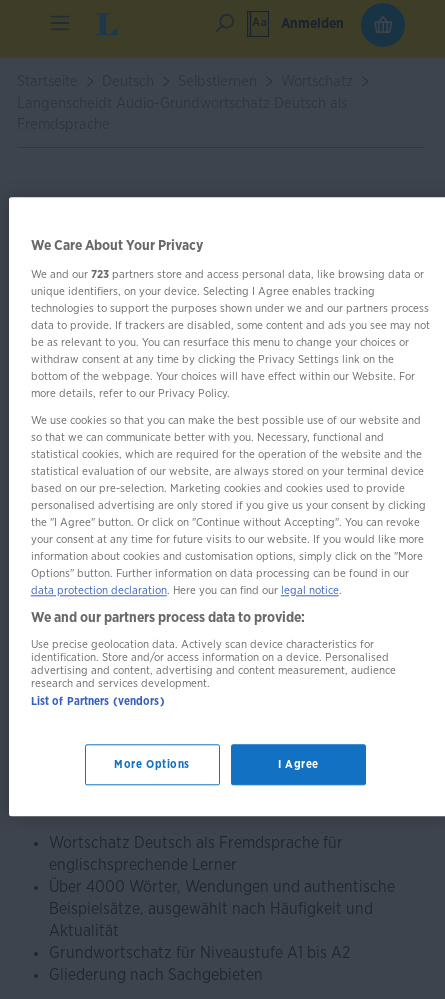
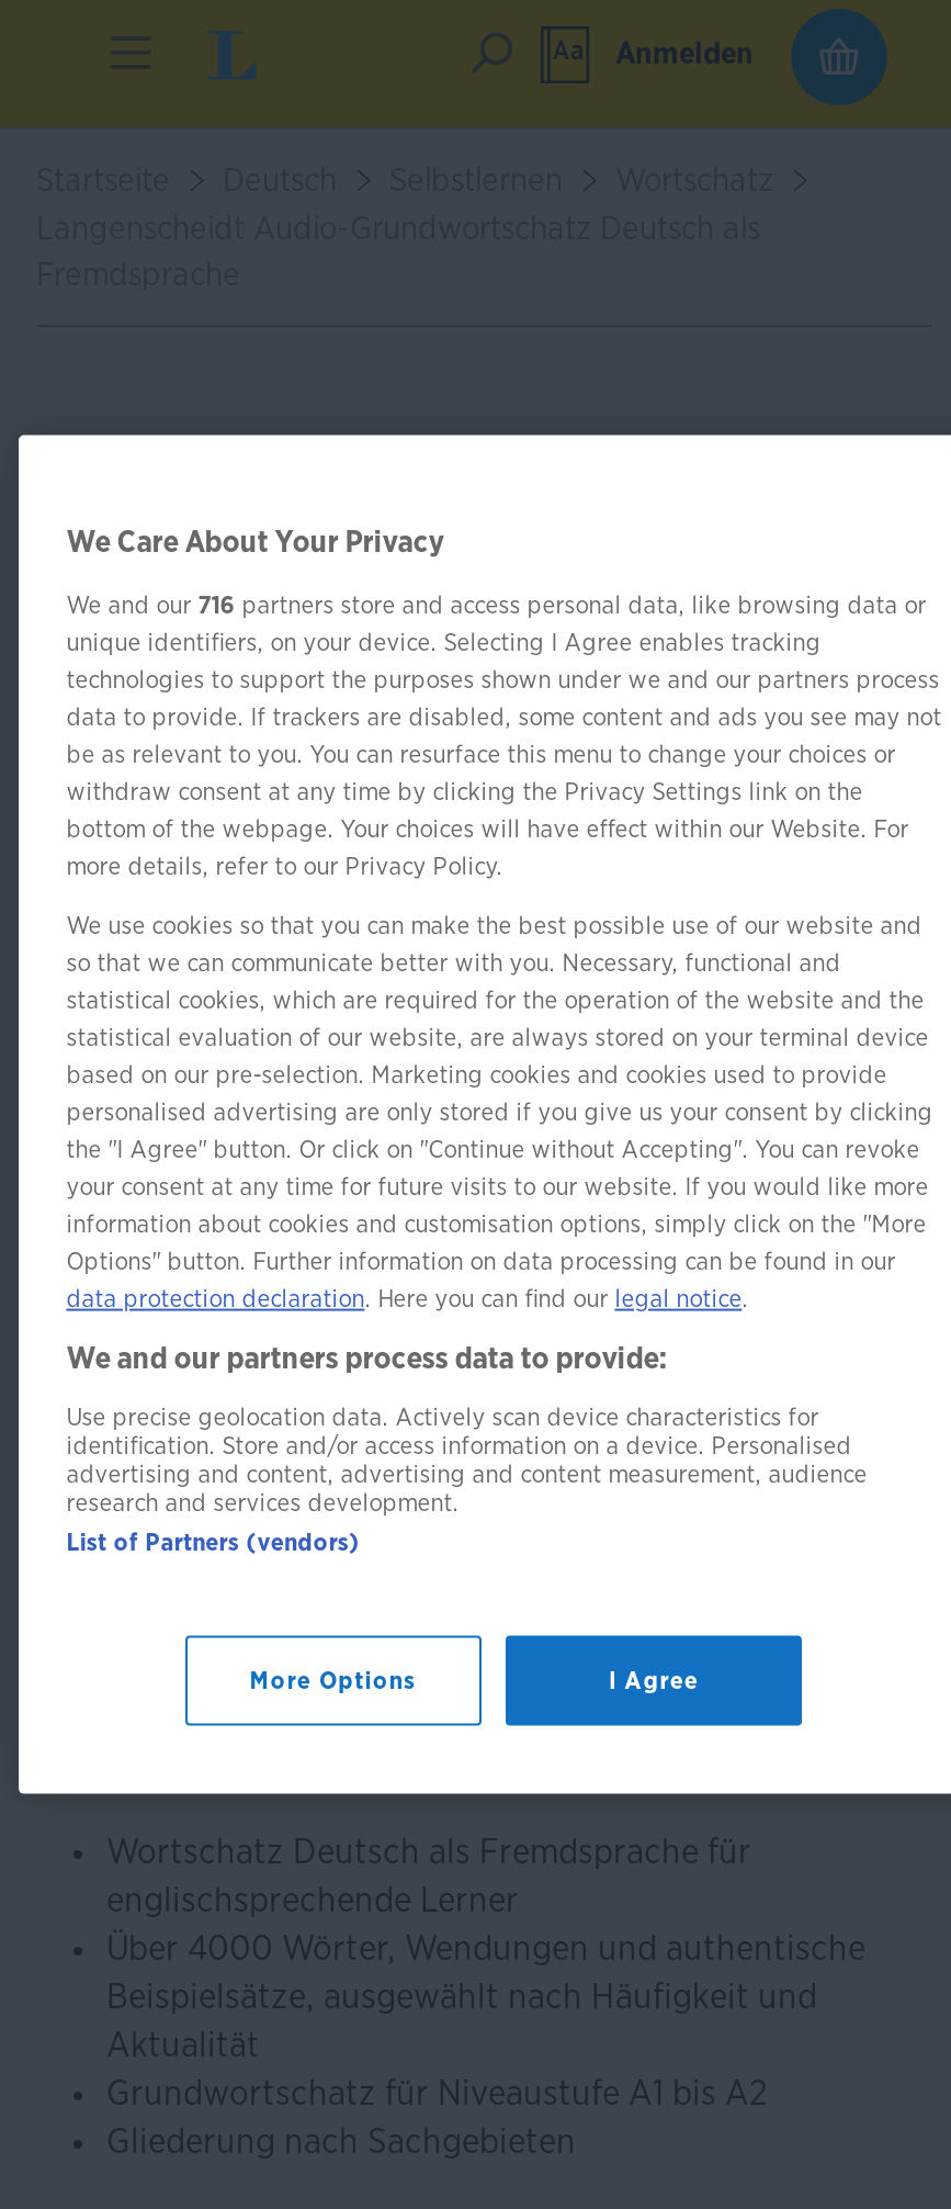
[31,269,424,280] We and our 723 partners store and access personal data, like browsing data or -> [66,593,926,617] We and our 716 partners store and access personal data, like browsing data or

